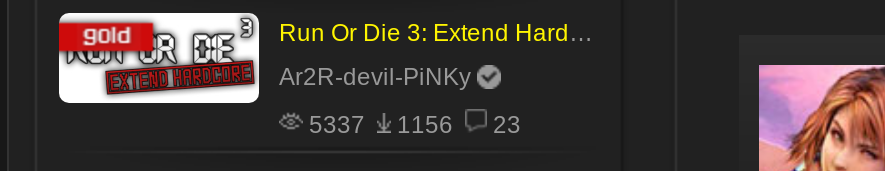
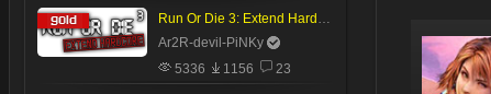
[309,111,521,139] 5337 1156 23 -> [175,61,291,77] 5336 1156 23

